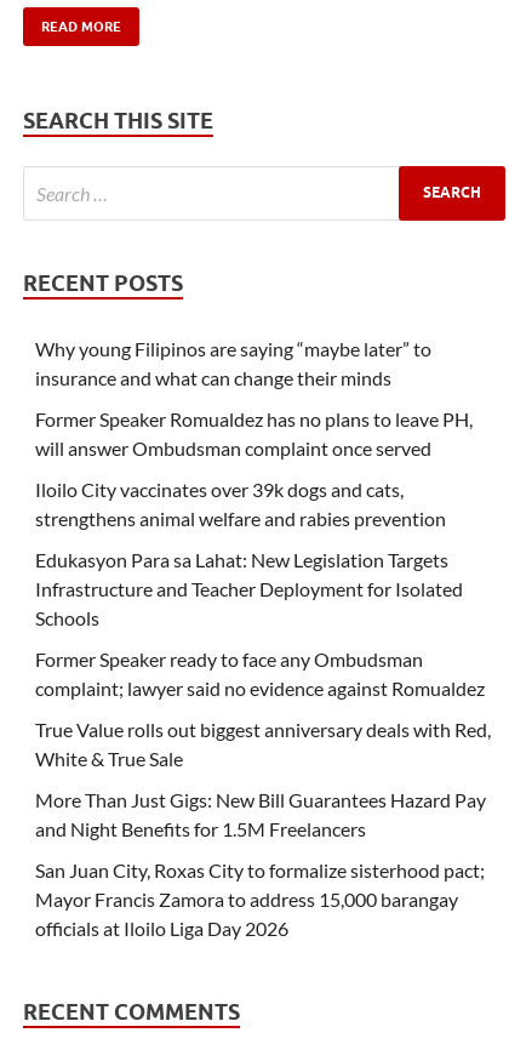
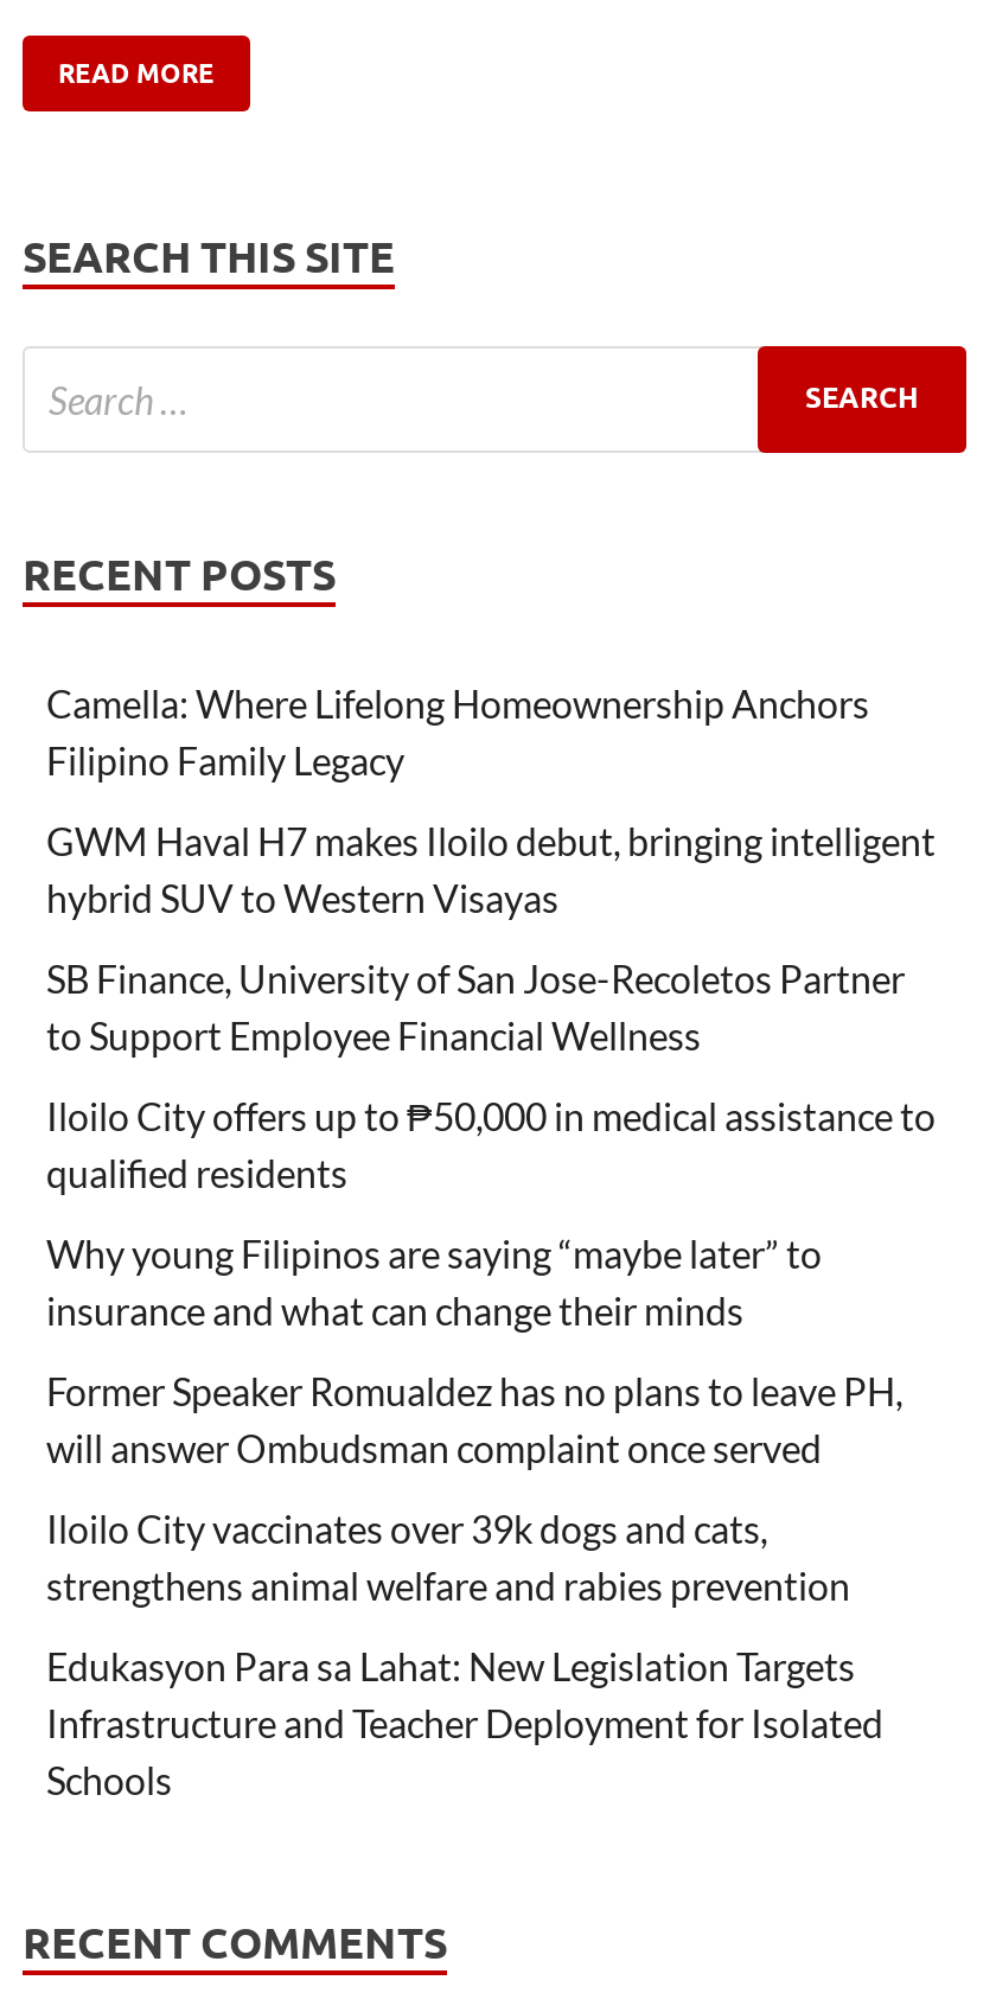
none -> [46,680,936,1194] Camella: Where Lifelong Homeownership Anchors | Filipino Family Legacy | GWM Haval H7 makes Iloilo debut, bringing intelligent | hybrid SUV to Western Visayas | SB Finance, University of San Jose-Recoletos Partner | to Support Employee Financial Wellness | Iloilo City offers up to ₱50,000 in medical assistance to | qualified residents
moved [35,337,473,629] -> [46,1230,902,1801]: Why young Filipinos are saying “maybe later” to | insurance and what can change their minds | Former Speaker Romualdez has no plans to leave PH, | ... | Infrastructure and Teacher Deployment for Isolated | Schools
[35,647,491,939] Former Speaker ready to face any Ombudsman | complaint; lawyer said no evidence against Romualdez | True Value rolls out biggest anniversary deals with Red, | White & True Sale | More Than Just Gigs: New Bill Guarantees Hazard Pay | and Night Benefits for 1.5M Freelancers | San Juan City, Roxas City to formalize sisterhood pact; | Mayor Francis Zamora to address 15,000 barangay | officials at Iloilo Liga Day 2026 -> none

